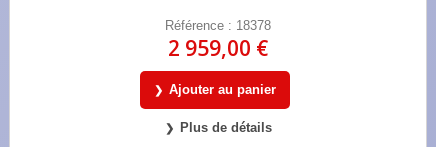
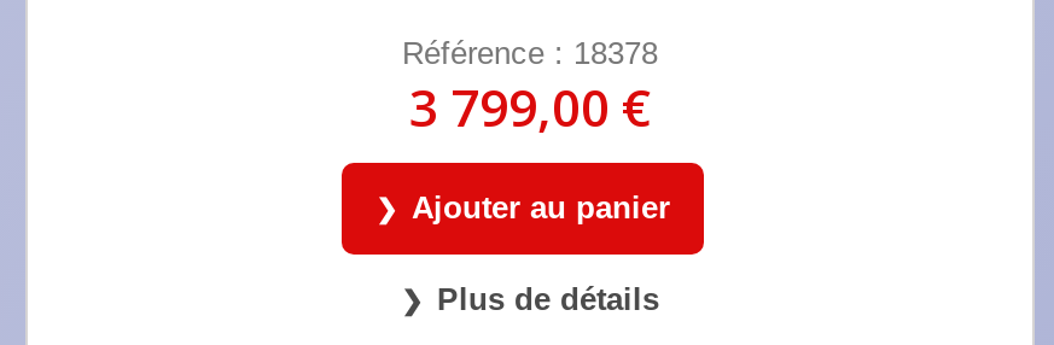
[168,34,268,62] 2 959,00 € -> [409,75,651,142] 3 799,00 €

